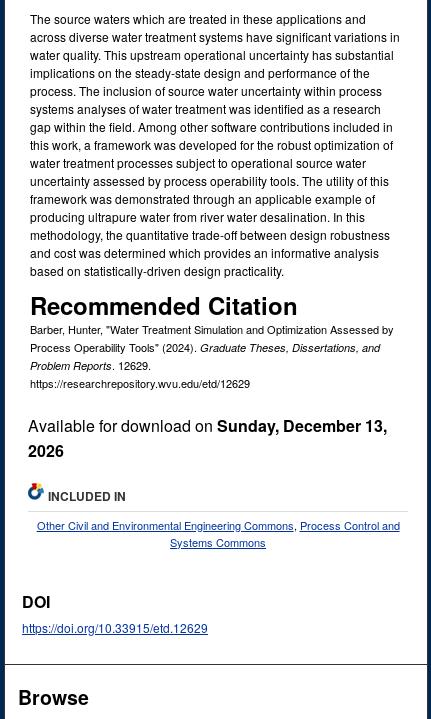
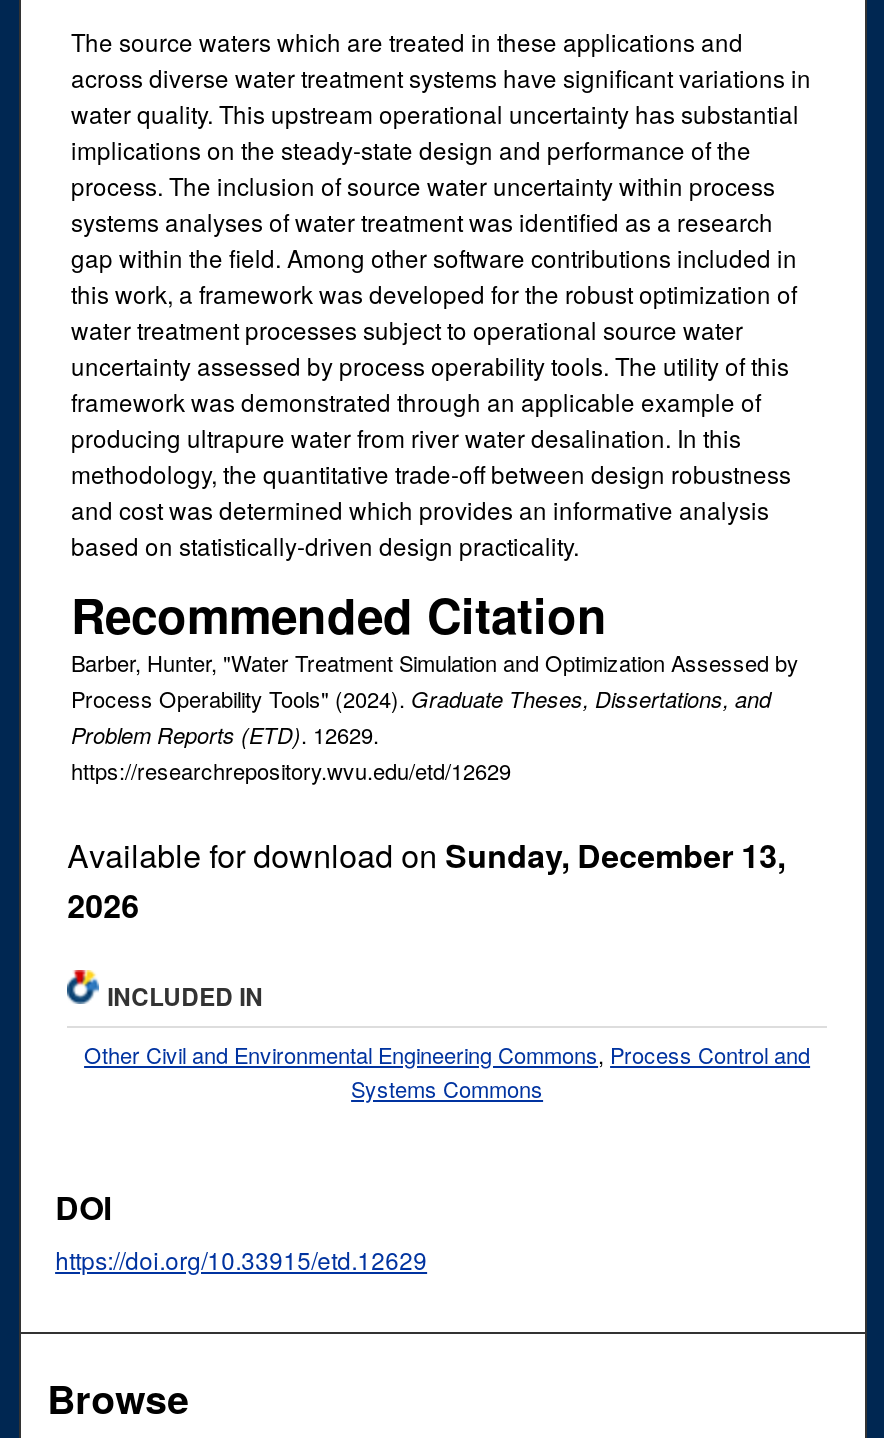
[30,357,151,373] Problem Reports. 12629. -> [71,718,379,750] Problem Reports (ETD). 12629.

